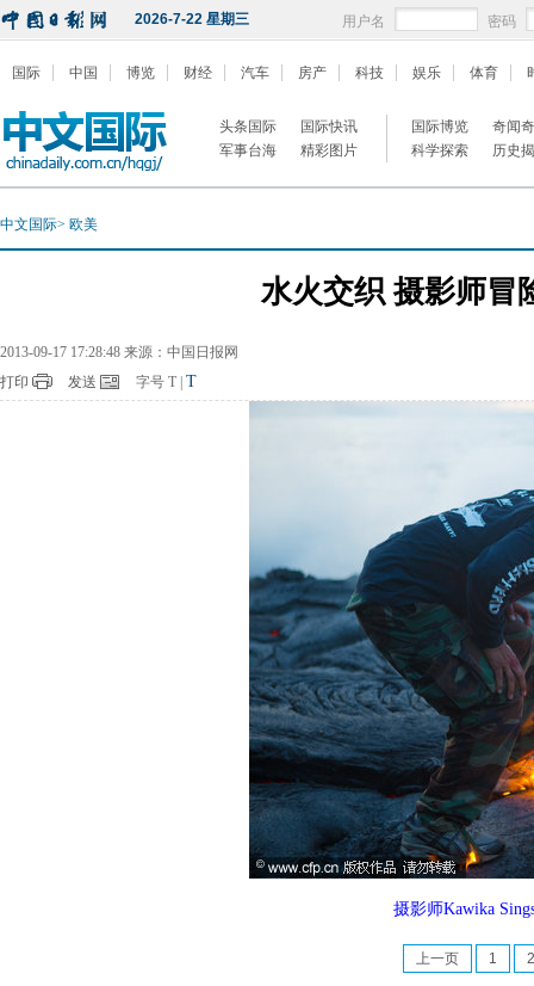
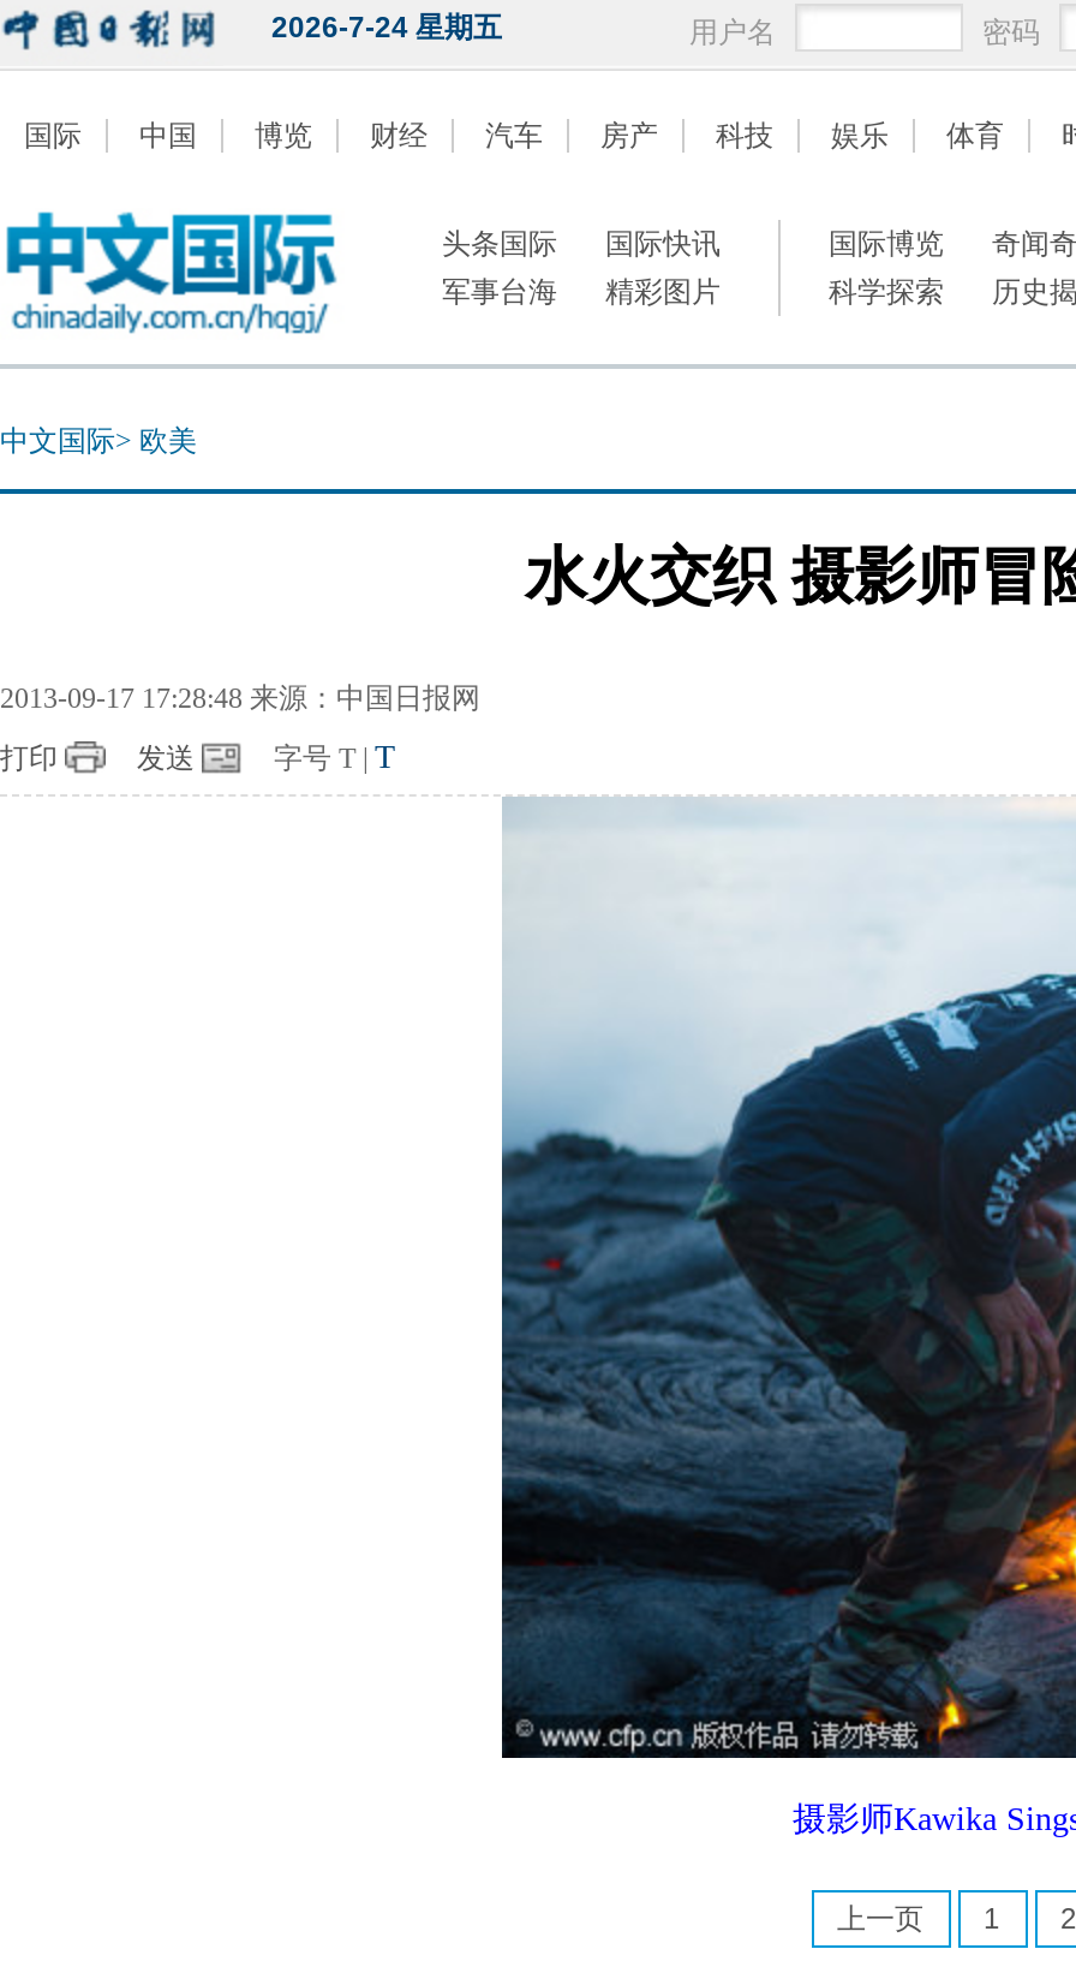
[135,11,249,27] 2026-7-22 星期三 -> [271,11,502,44] 2026-7-24 星期五

